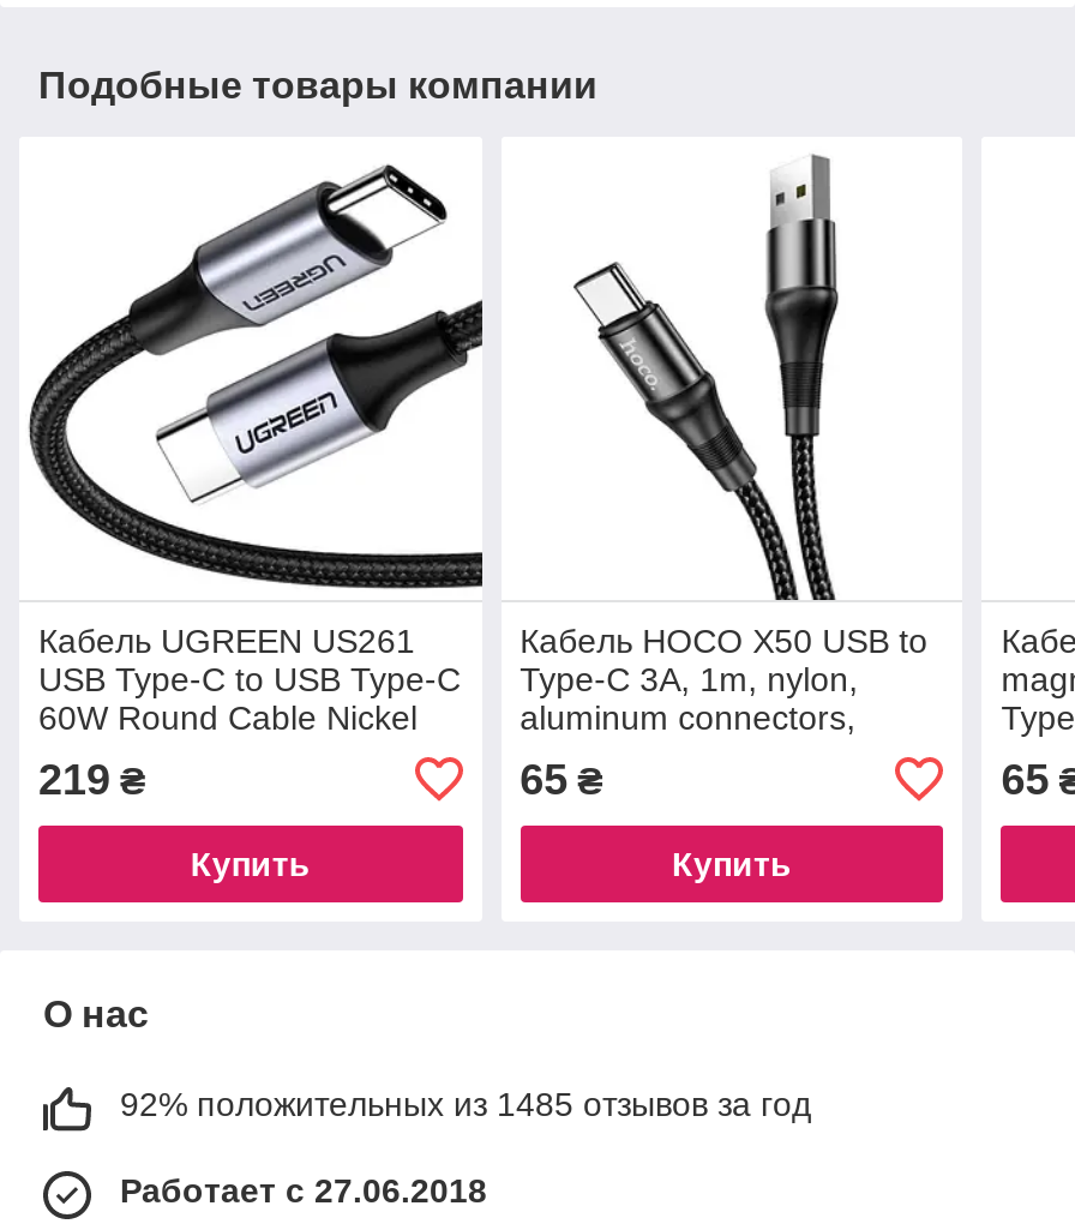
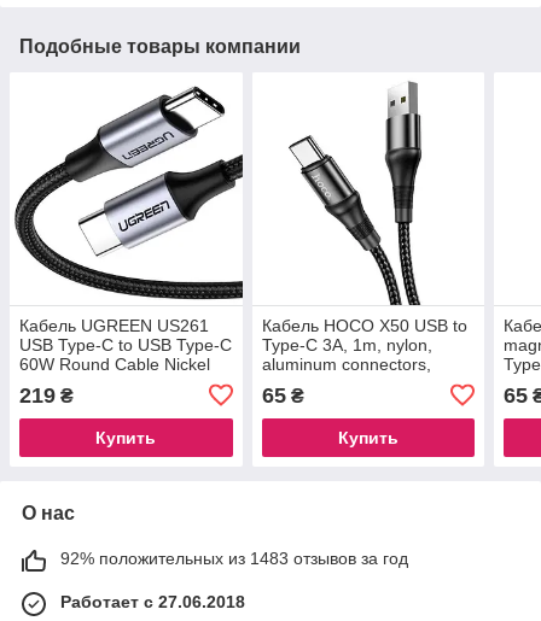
[120,1084,811,1123] 92% положительных из 1485 отзывов за год -> [60,548,408,568] 92% положительных из 1483 отзывов за год

